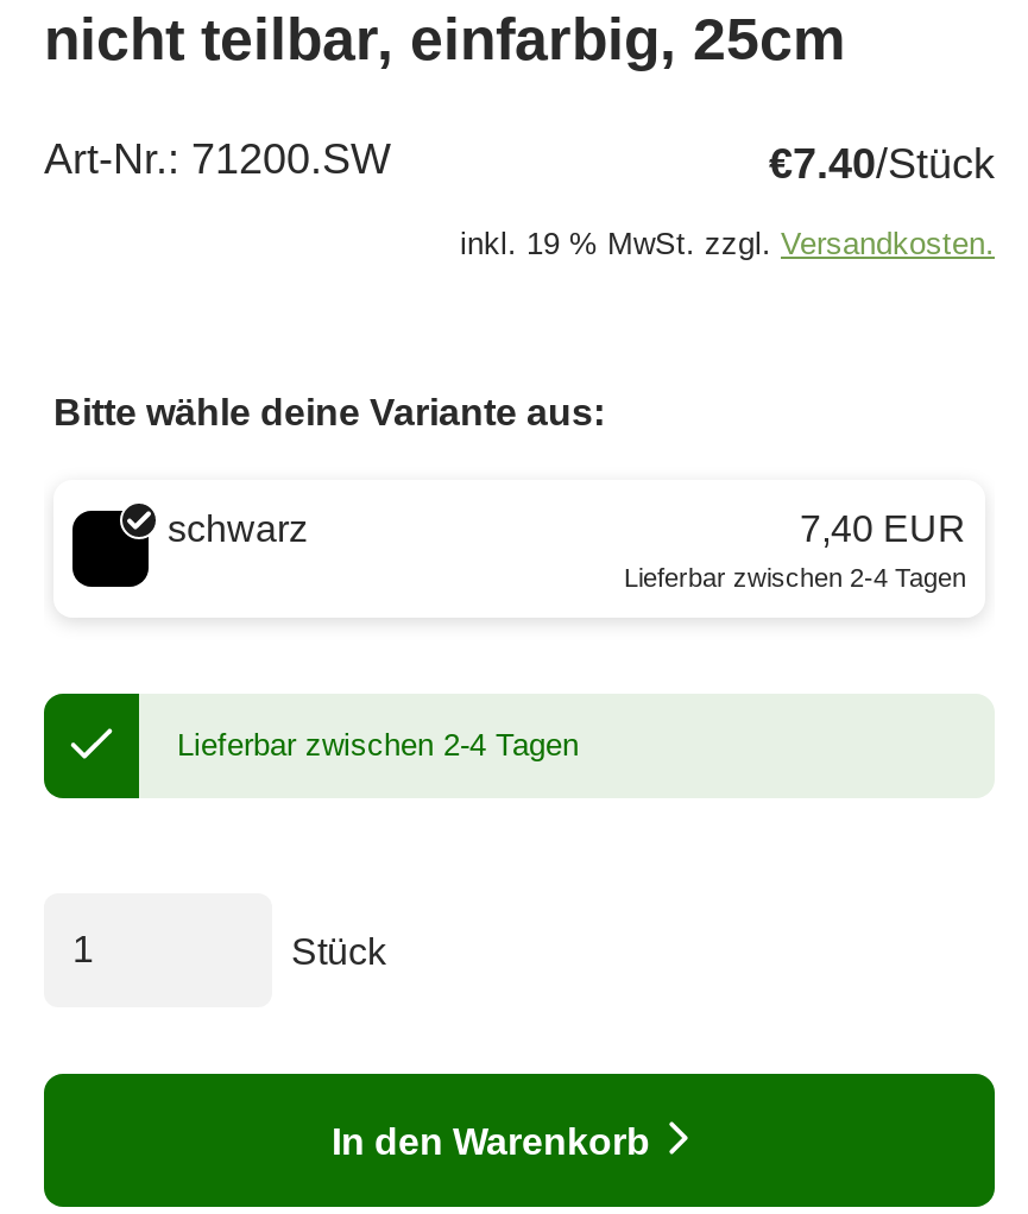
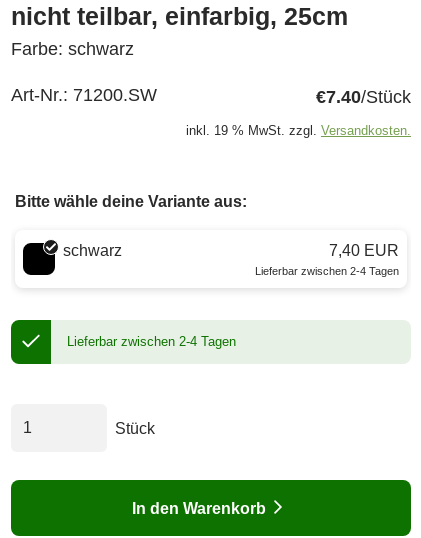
none -> [11,39,134,59] Farbe: schwarz

